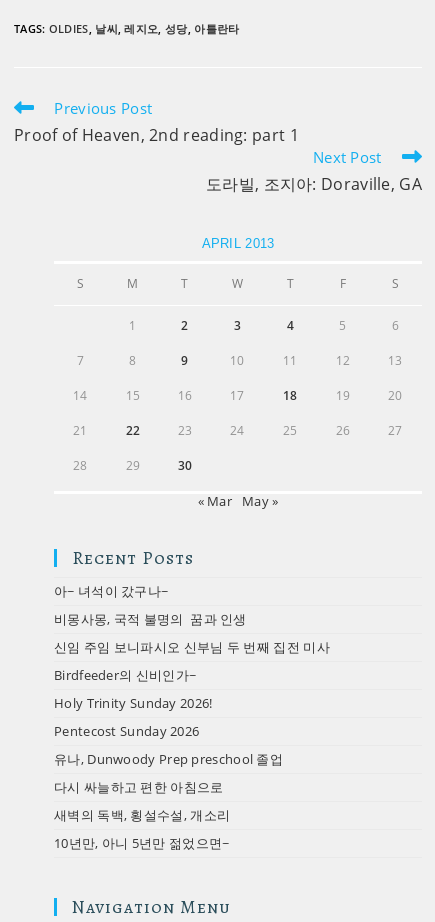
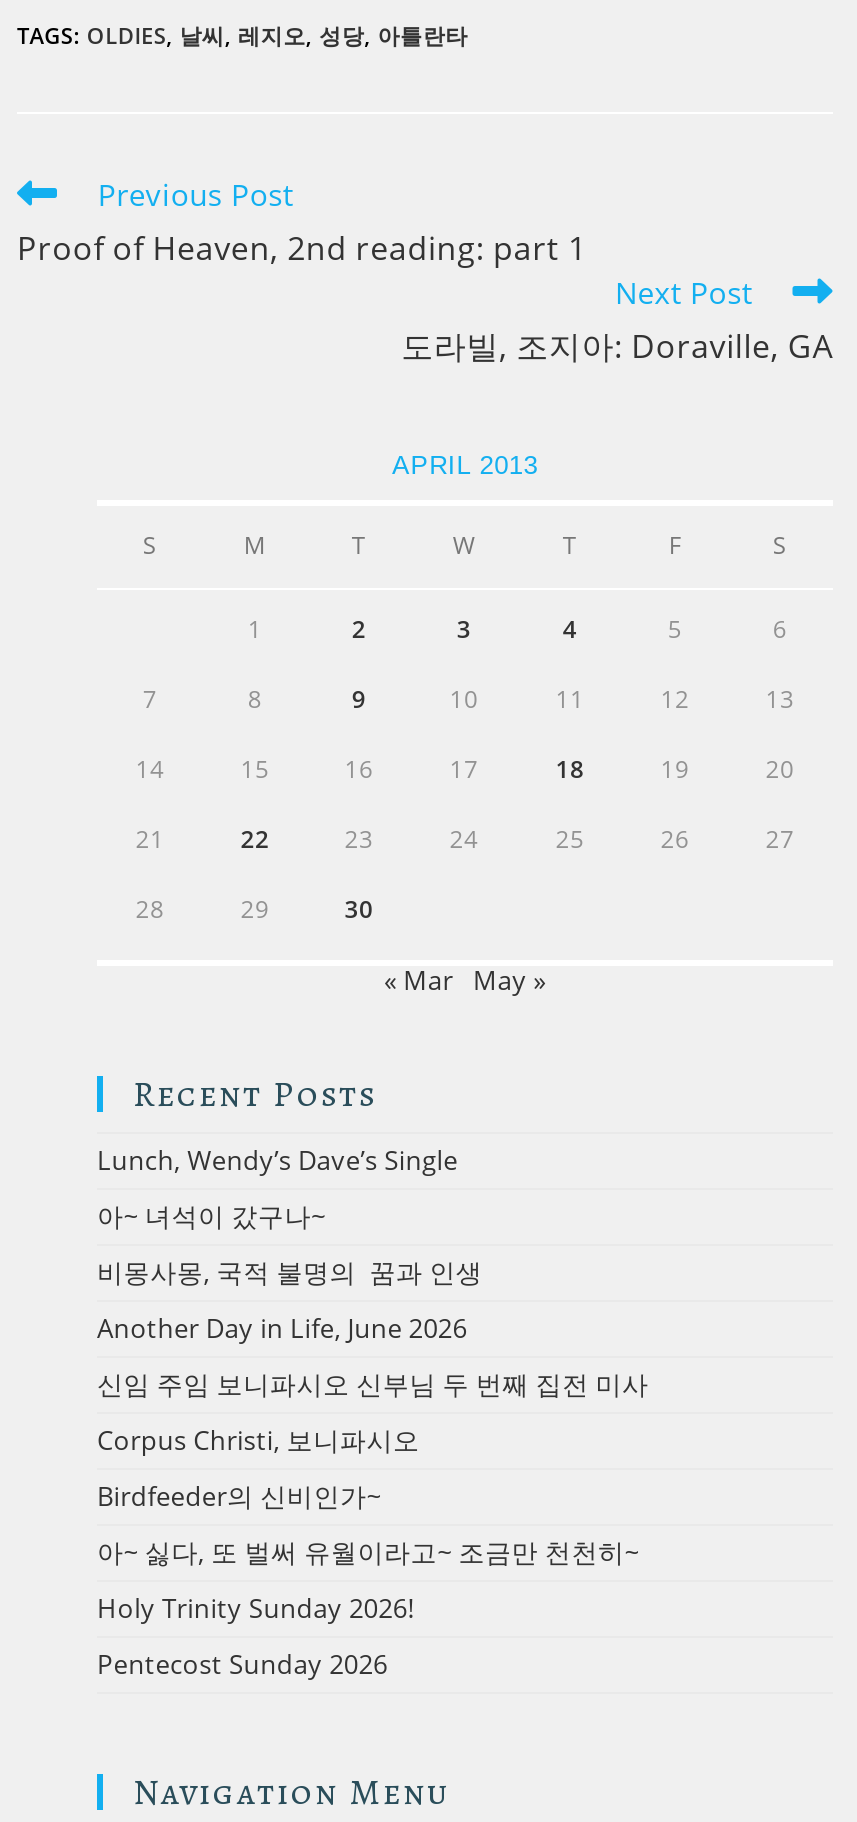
none -> [97,1142,458,1178] Lunch, Wendy’s Dave’s Single
moved [54,582,247,628] -> [97,1198,482,1290]: 아~ 녀석이 갔구나~ | 비몽사몽, 국적 불명의 꿈과 인생
none -> [97,1310,467,1346] Another Day in Life, June 2026
moved [54,638,330,656] -> [97,1366,649,1402]: 신임 주임 보니파시오 신부님 두 번째 집전 미사
none -> [97,1422,420,1458] Corpus Christi, 보니파시오
moved [54,666,196,684] -> [97,1478,381,1514]: Birdfeeder의 신비인가~
none -> [97,1534,639,1570] 아~ 싫다, 또 벌써 유월이라고~ 조금만 천천히~
moved [54,694,212,740] -> [97,1590,414,1682]: Holy Trinity Sunday 2026! | Pentecost Sunday 2026
[54,750,283,852] 유나, Dunwoody Prep preschool 졸업 | 다시 싸늘하고 편한 아침으로 | 새벽의 독백, 횡설수설, 개소리 | 10년만, 아니 5년만 젊었으면~ -> none

